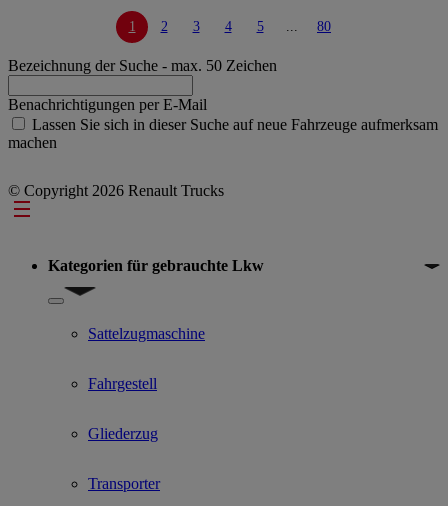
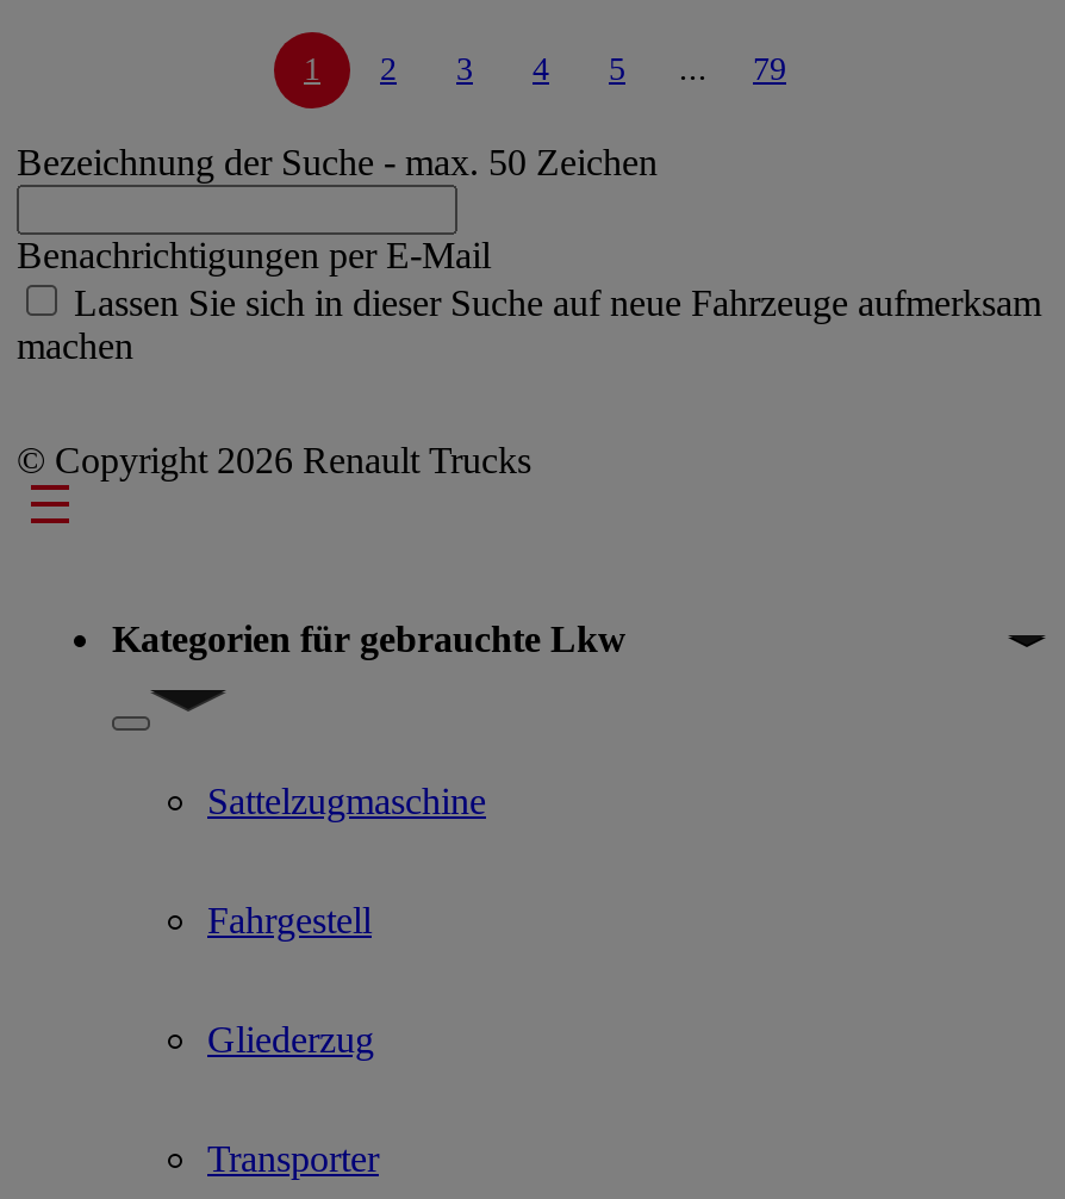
[317,19,331,34] 80 -> [753,52,786,87] 79

